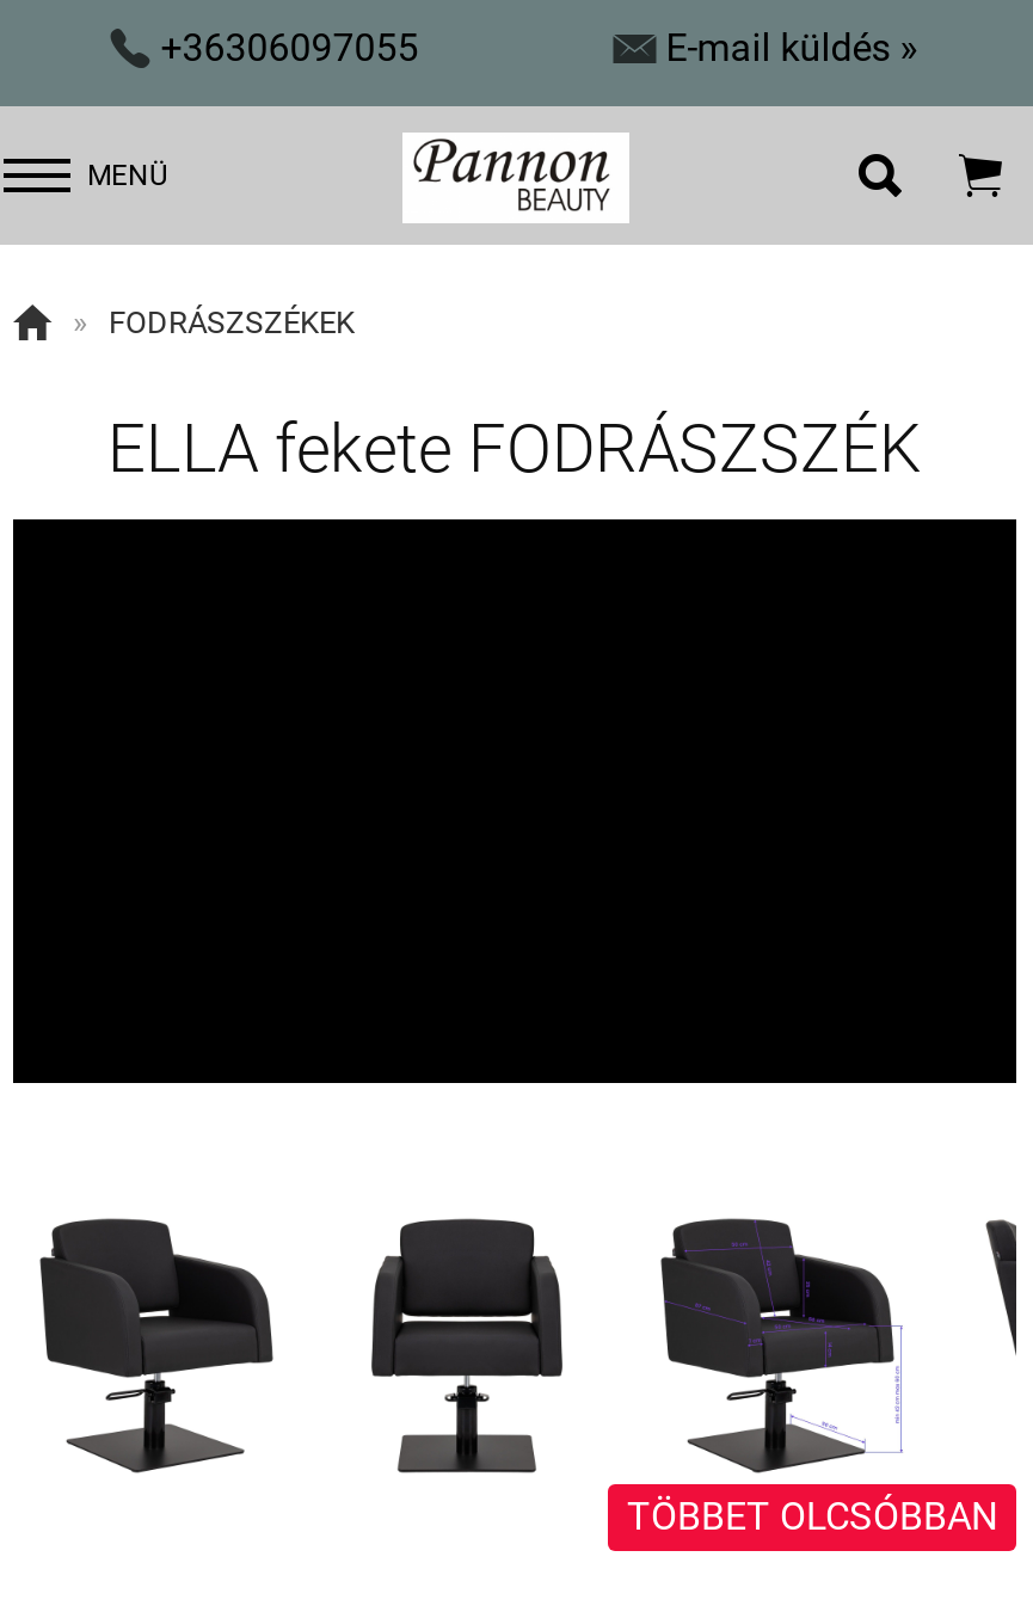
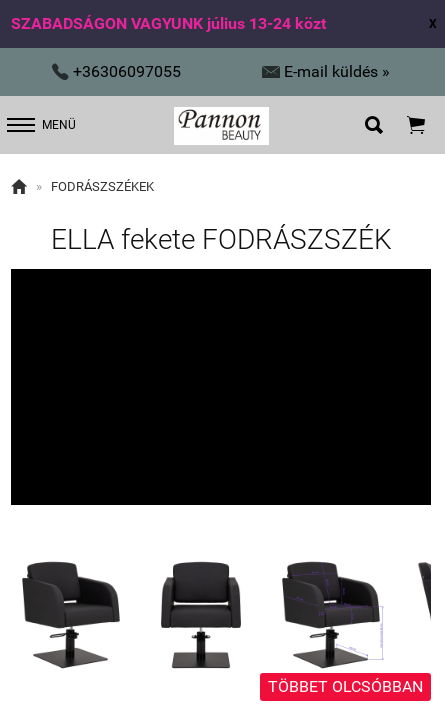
none -> [11,14,437,33] SZABADSÁGON VAGYUNK július 13-24 közt | X

